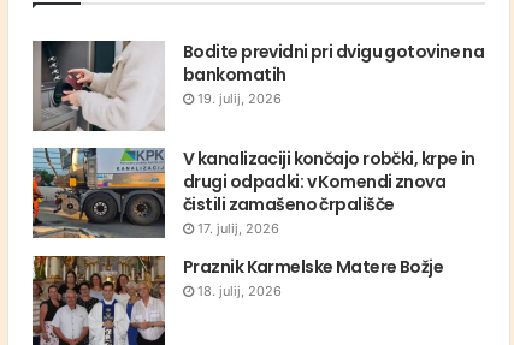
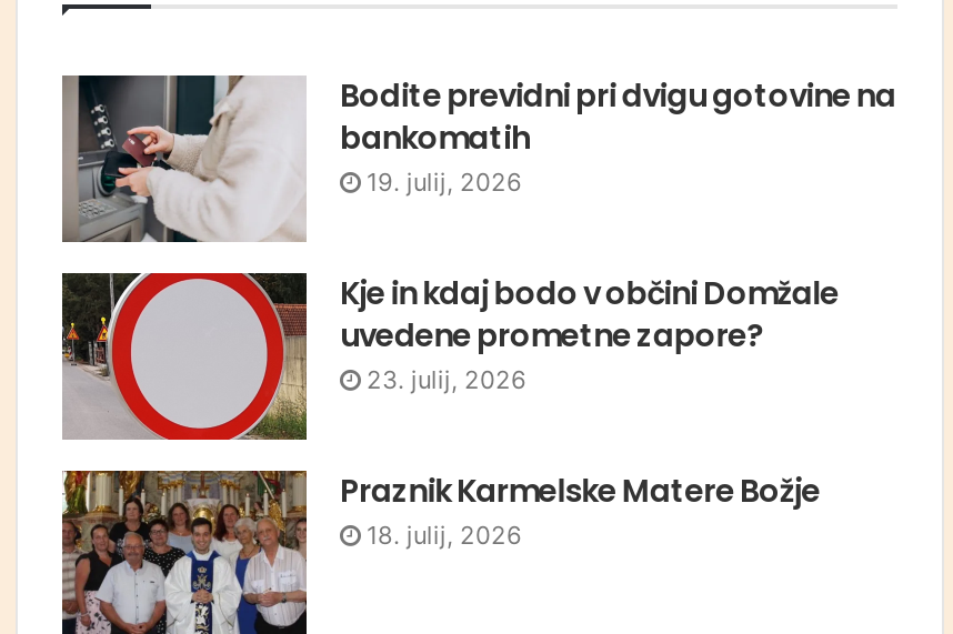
[31,147,475,239] [image] | V kanalizaciji končajo robčki, krpe in | drugi odpadki: v Komendi znova | čistili zamašeno črpališče | 17. julij, 2026 -> [60,270,839,443] [image] | Kje in kdaj bodo v občini Domžale | uvedene prometne zapore? | 23. julij, 2026

